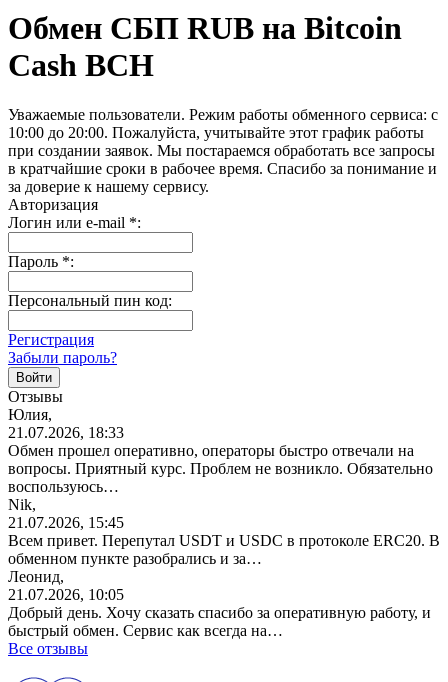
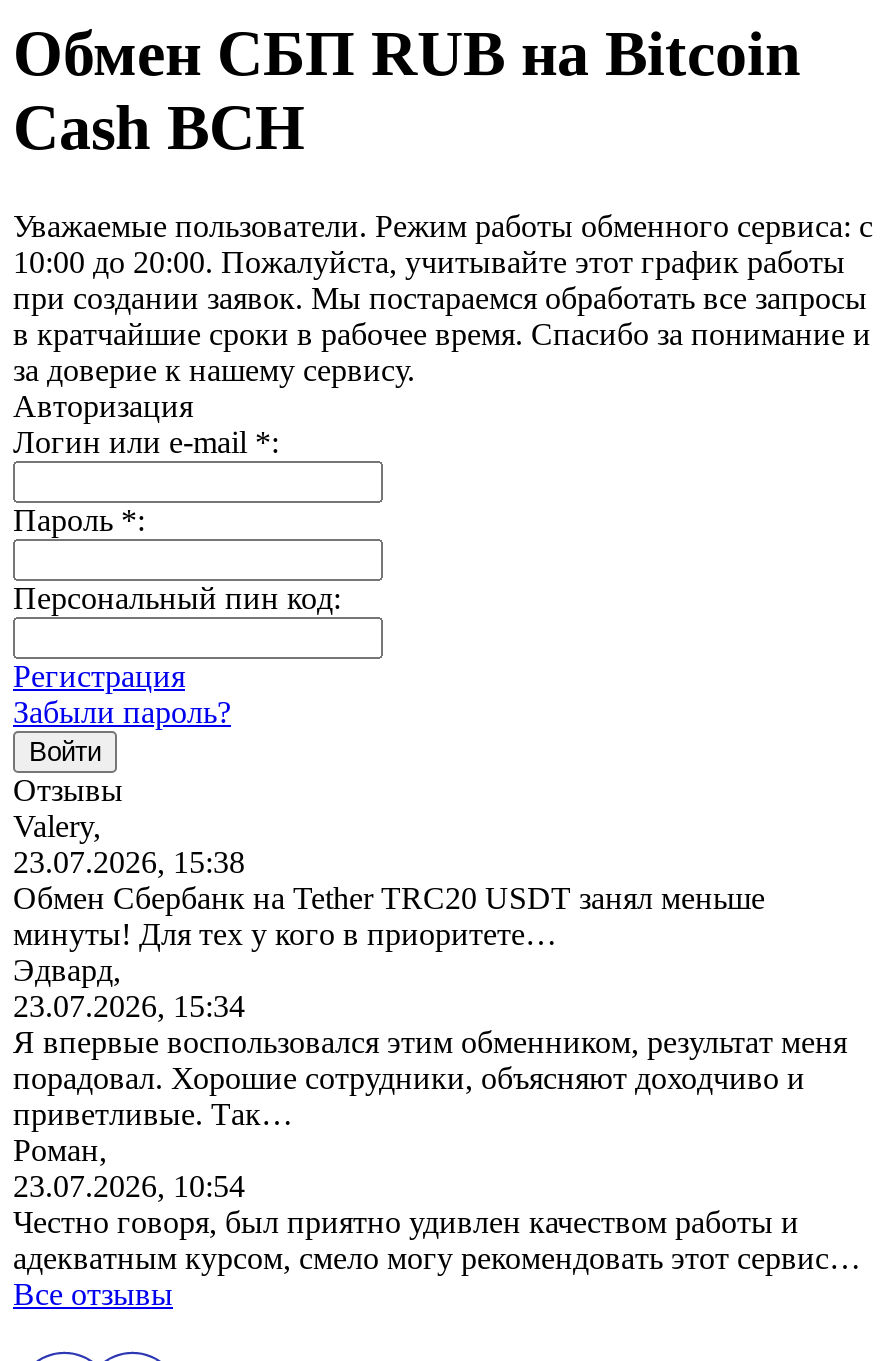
[8,406,440,639] Юлия, | 21.07.2026, 18:33 | Обмен прошел оперативно, операторы быстро отвечали на | вопросы. Приятный курс. Проблем не возникло. Обязательно | воспользуюсь… | Nik, | 21.07.2026, 15:45 | Всем привет. Перепутал USDT и USDС в протоколе ERC20. В | обменном пункте разобрались и за… | Леонид, | 21.07.2026, 10:05 | Добрый день. Хочу сказать спасибо за оперативную работу, и | быстрый обмен. Сервис как всегда на… -> [13,809,861,1275] Valery, | 23.07.2026, 15:38 | Обмен Сбербанк на Tether TRC20 USDT занял меньше | минуты! Для тех у кого в приоритете… | Эдвард, | 23.07.2026, 15:34 | Я впервые воспользовался этим обменником, результат меня | порадовал. Хорошие сотрудники, объясняют доходчиво и | приветливые. Так… | Роман, | 23.07.2026, 10:54 | Честно говоря, был приятно удивлен качеством работы и | адекватным курсом, смело могу рекомендовать этот сервис…

